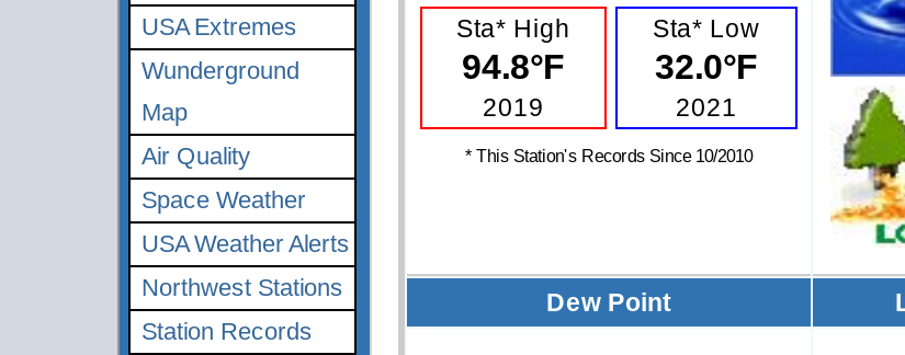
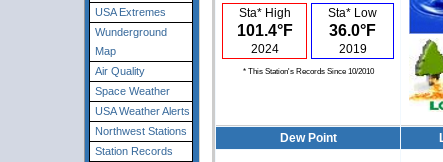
[462,48,565,121] 94.8°F | 2019 -> [236,22,292,55] 101.4°F | 2024
[655,48,758,121] 32.0°F | 2021 -> [329,22,376,55] 36.0°F | 2019

